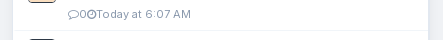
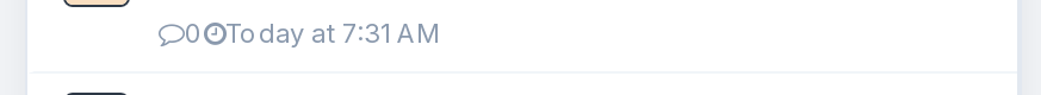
[79,7,191,21] 0 Today at 6:07 AM -> [185,17,440,50] 0 Today at 7:31 AM

